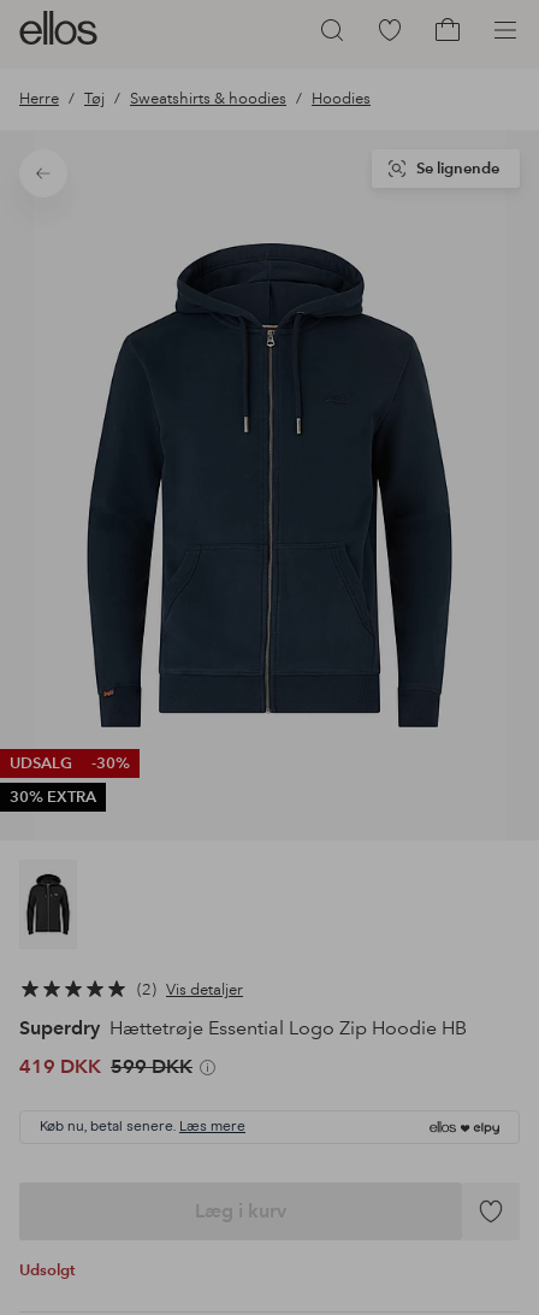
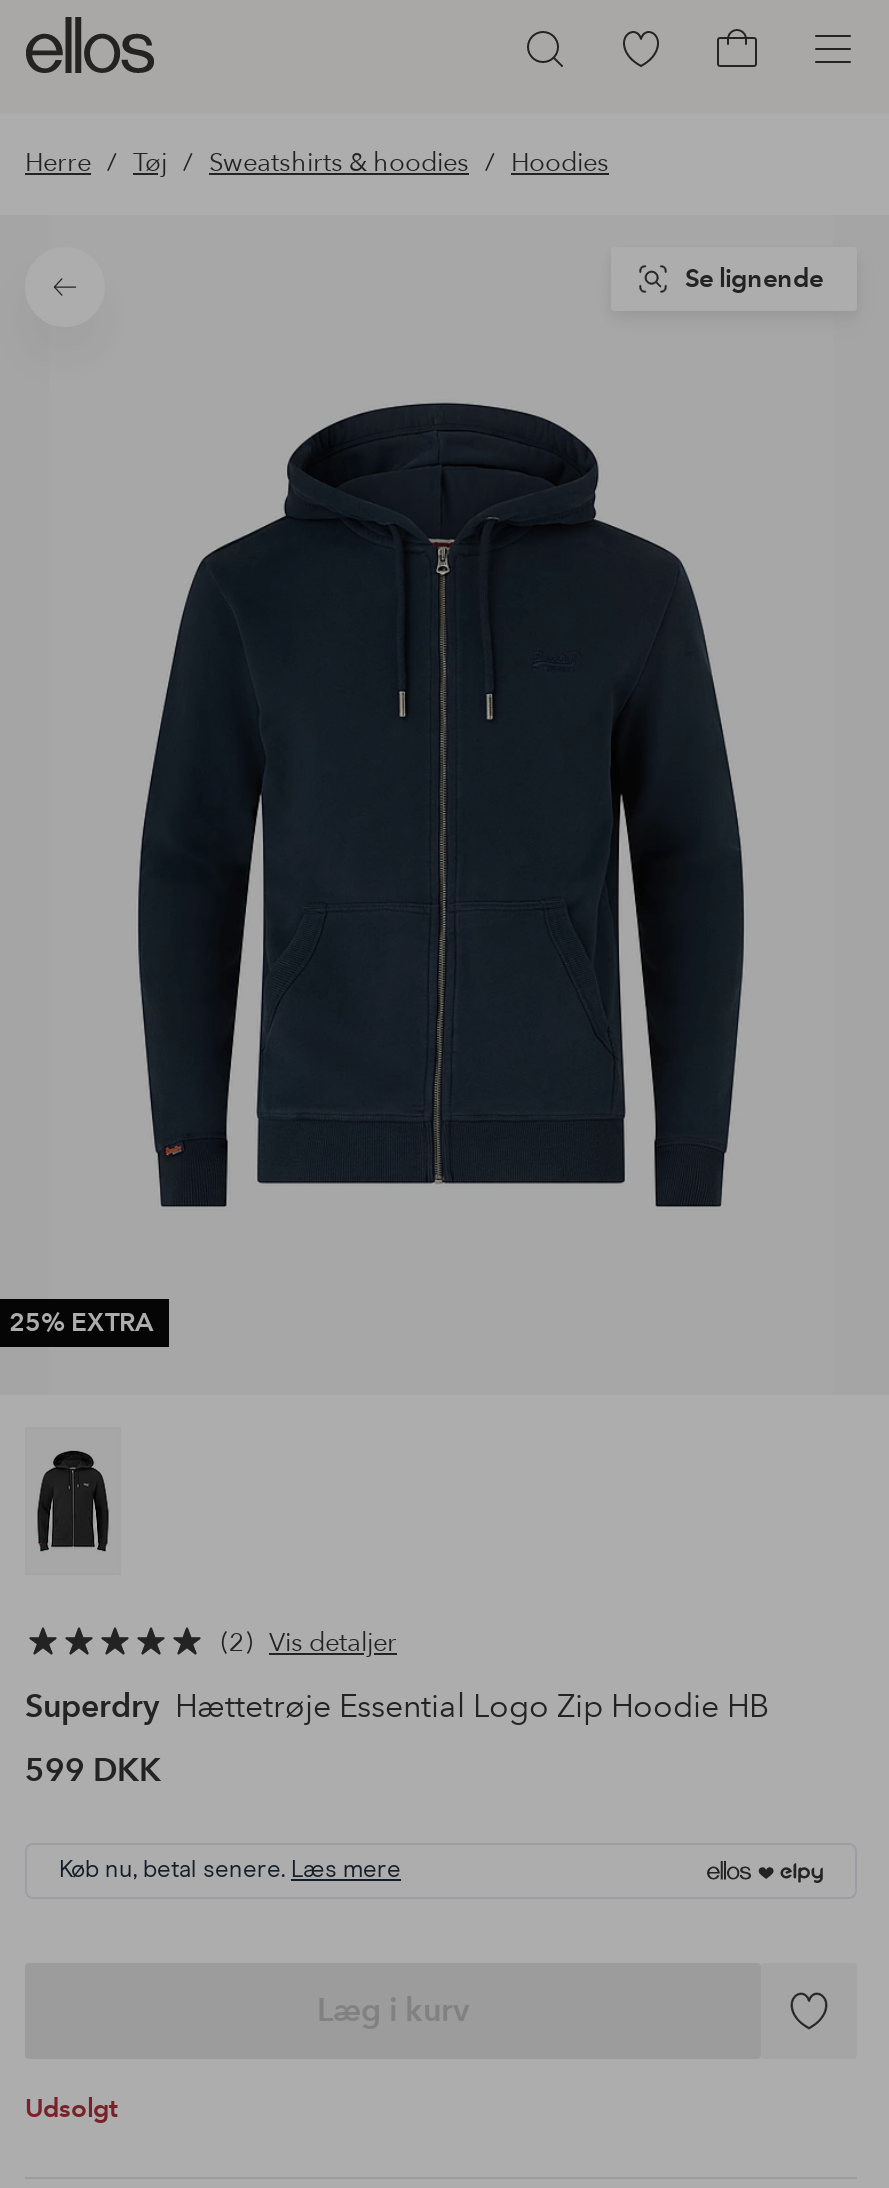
[10,754,130,807] UDSALG | -30% | 30% EXTRA -> [9,1307,153,1339] 25% EXTRA
[19,1055,192,1078] 419 DKK 599 DKK -> [25,1752,161,1790] 599 DKK

